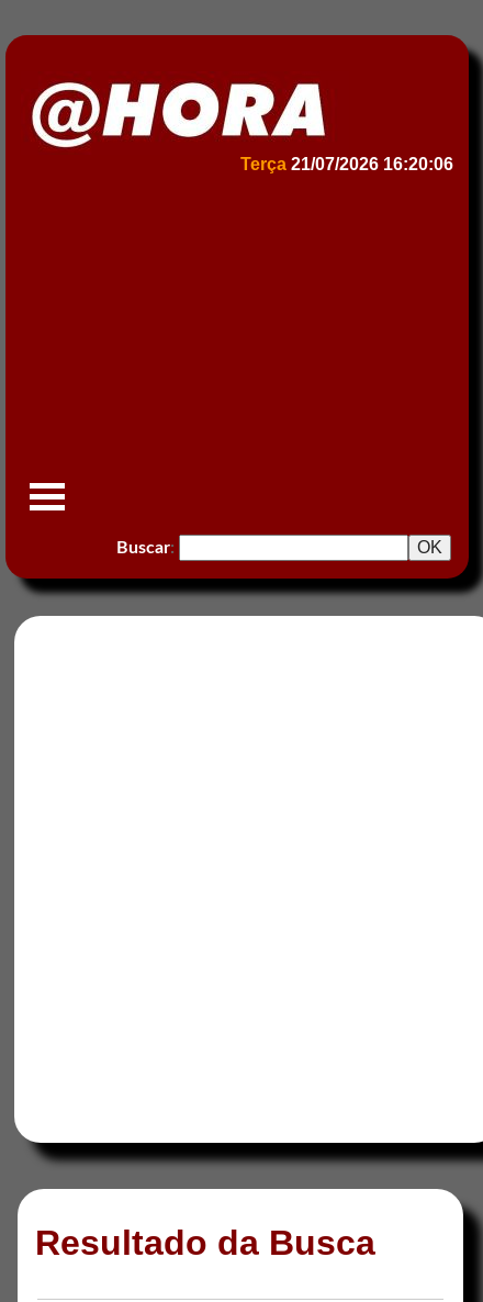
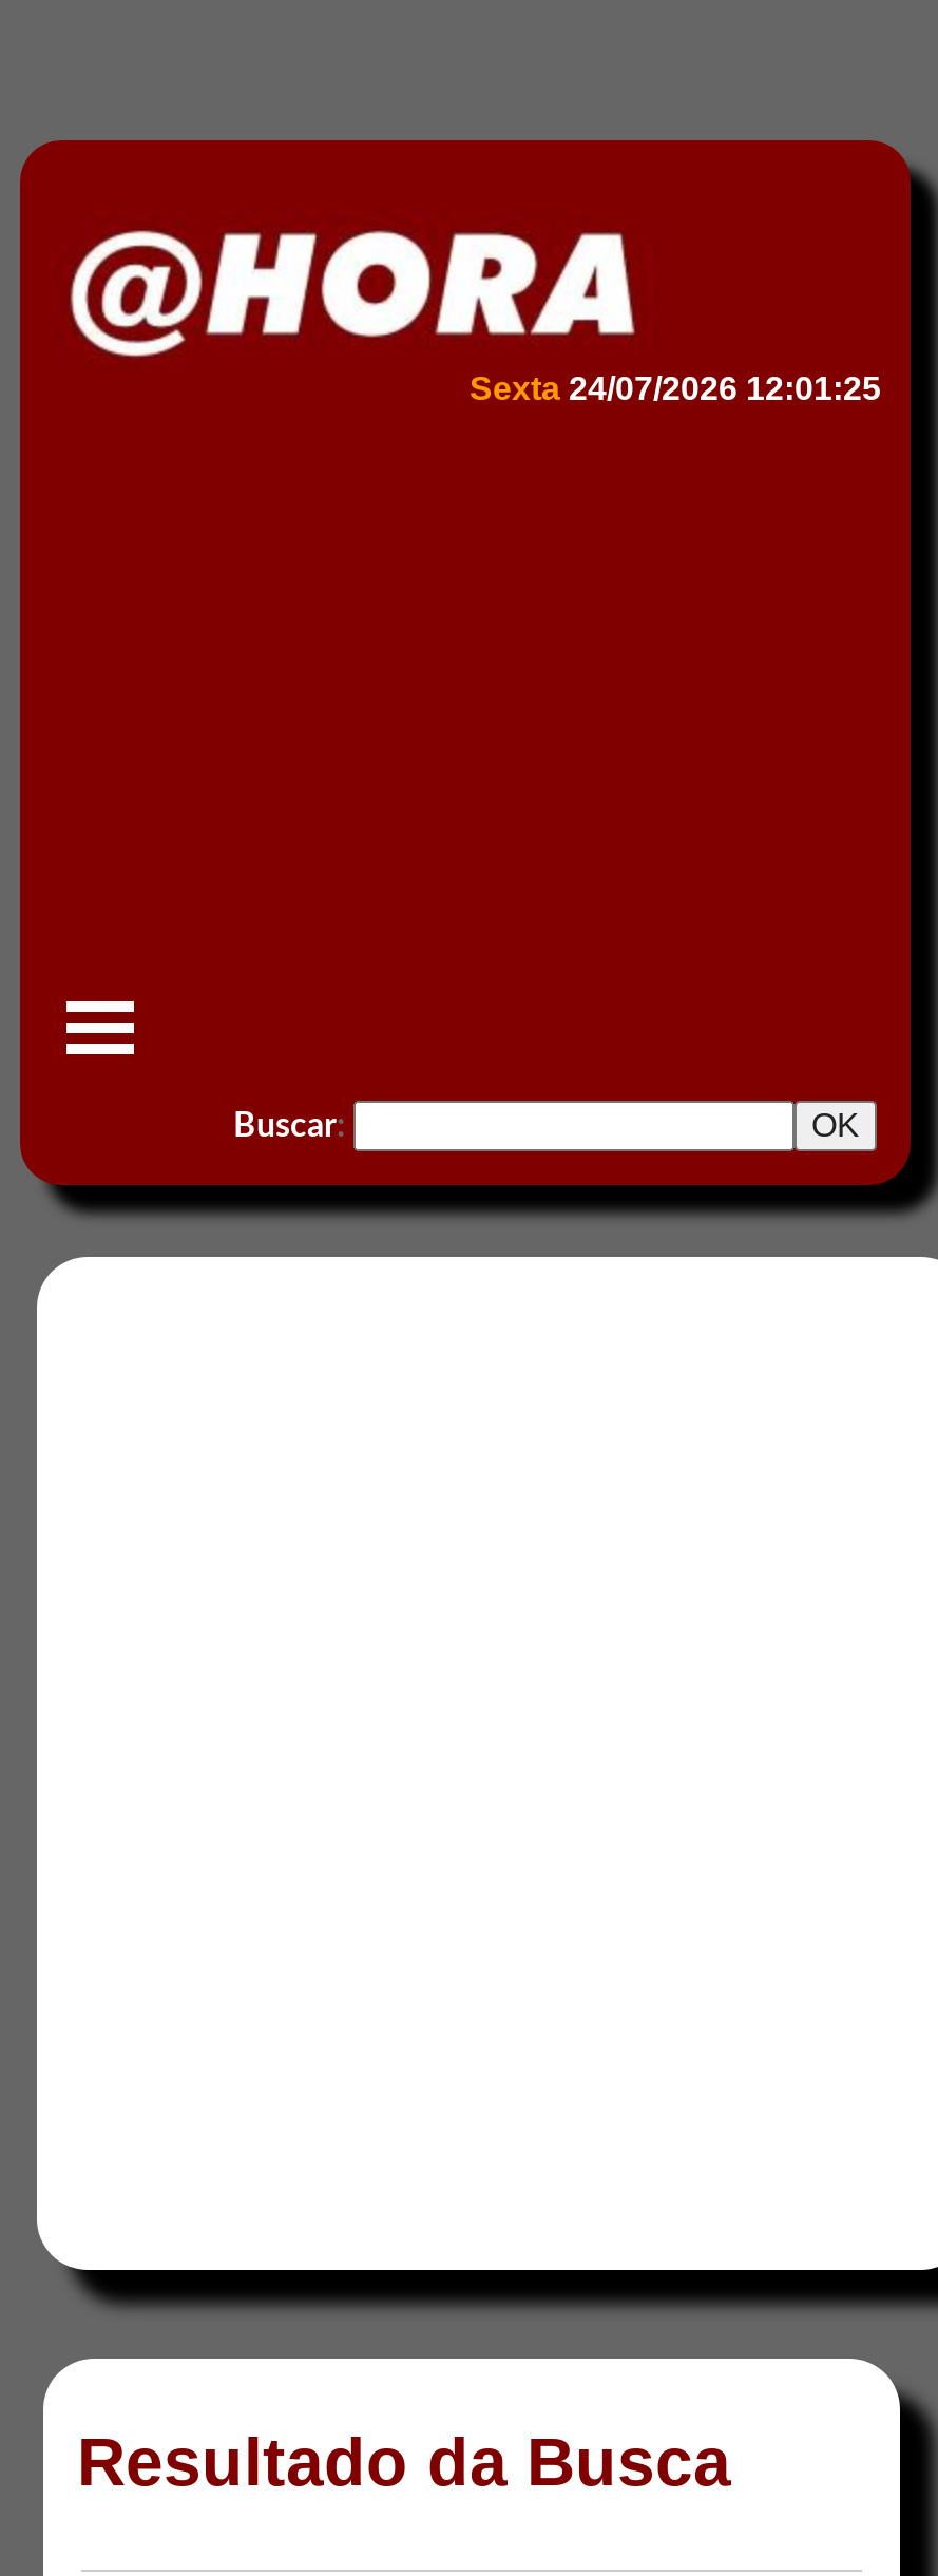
[240,155,453,173] Terça 21/07/2026 16:20:06 -> [470,370,881,406] Sexta 24/07/2026 12:01:25

